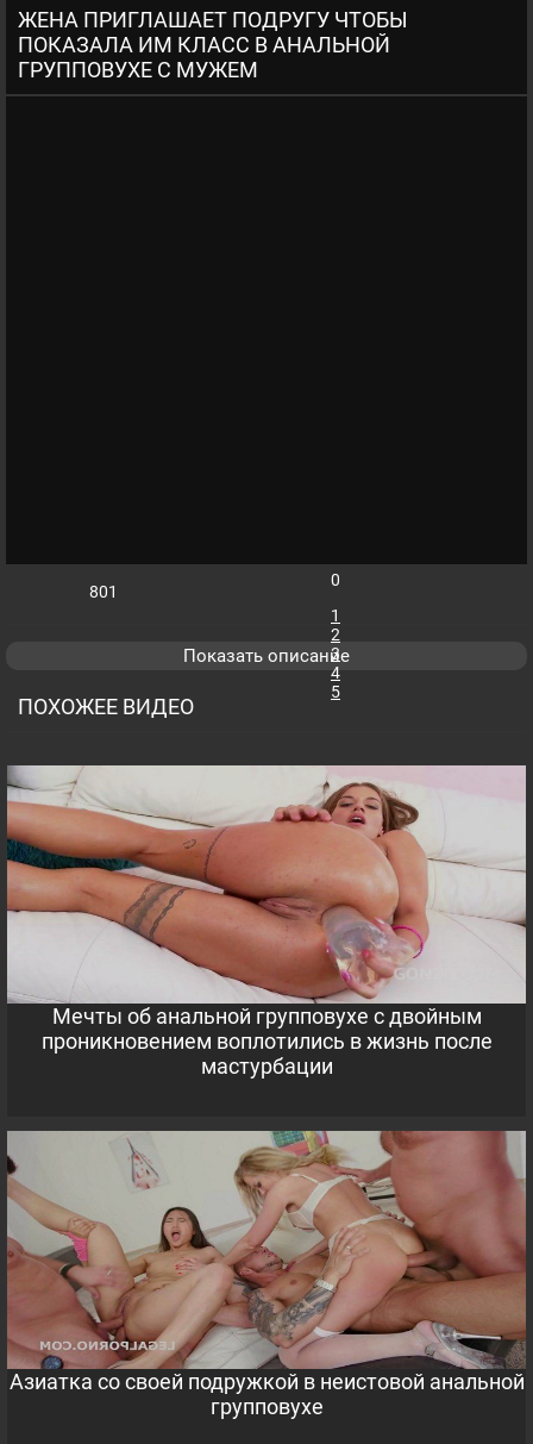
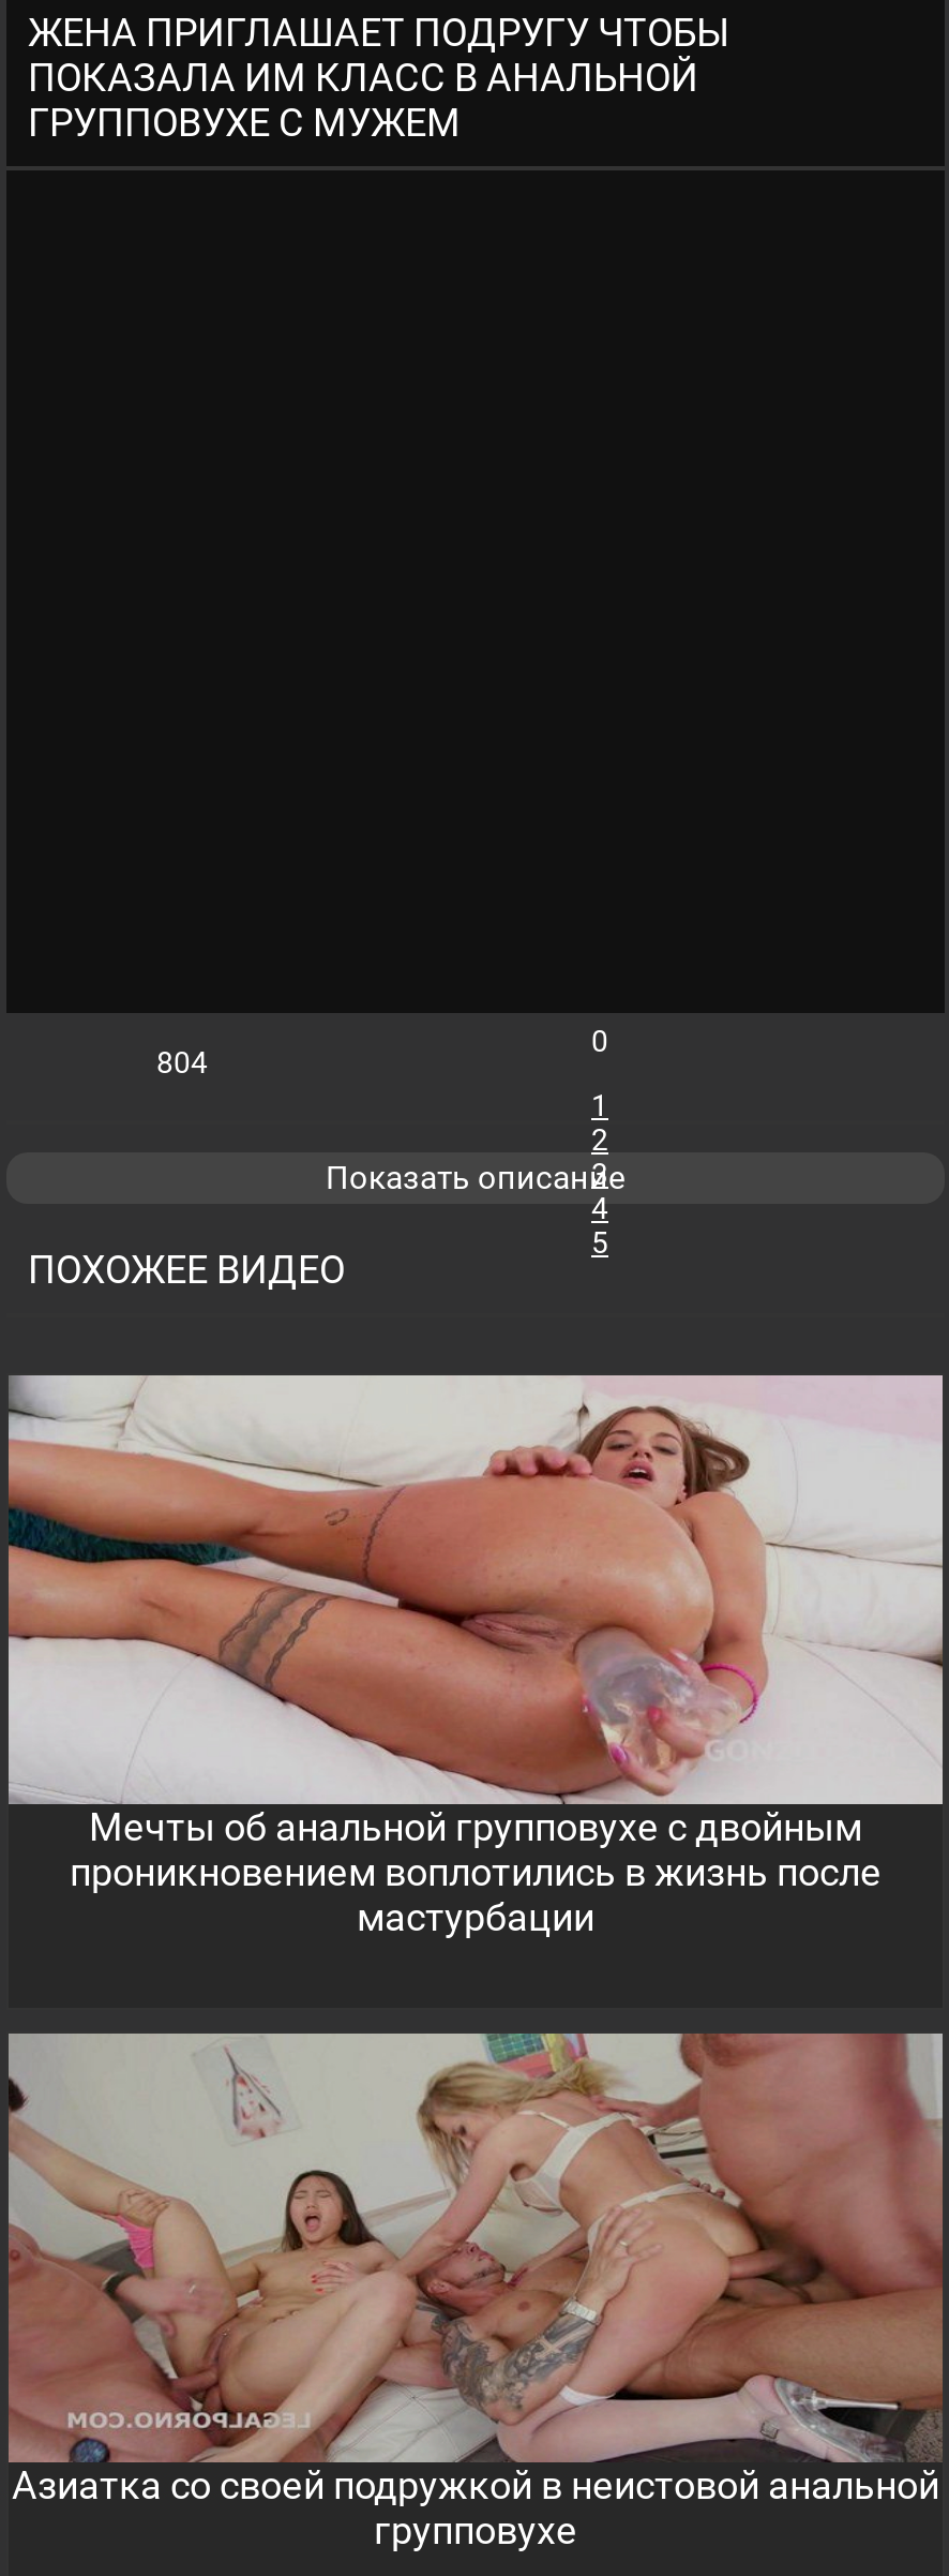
[89,582,118,601] 801 -> [156,1045,208,1079] 804

